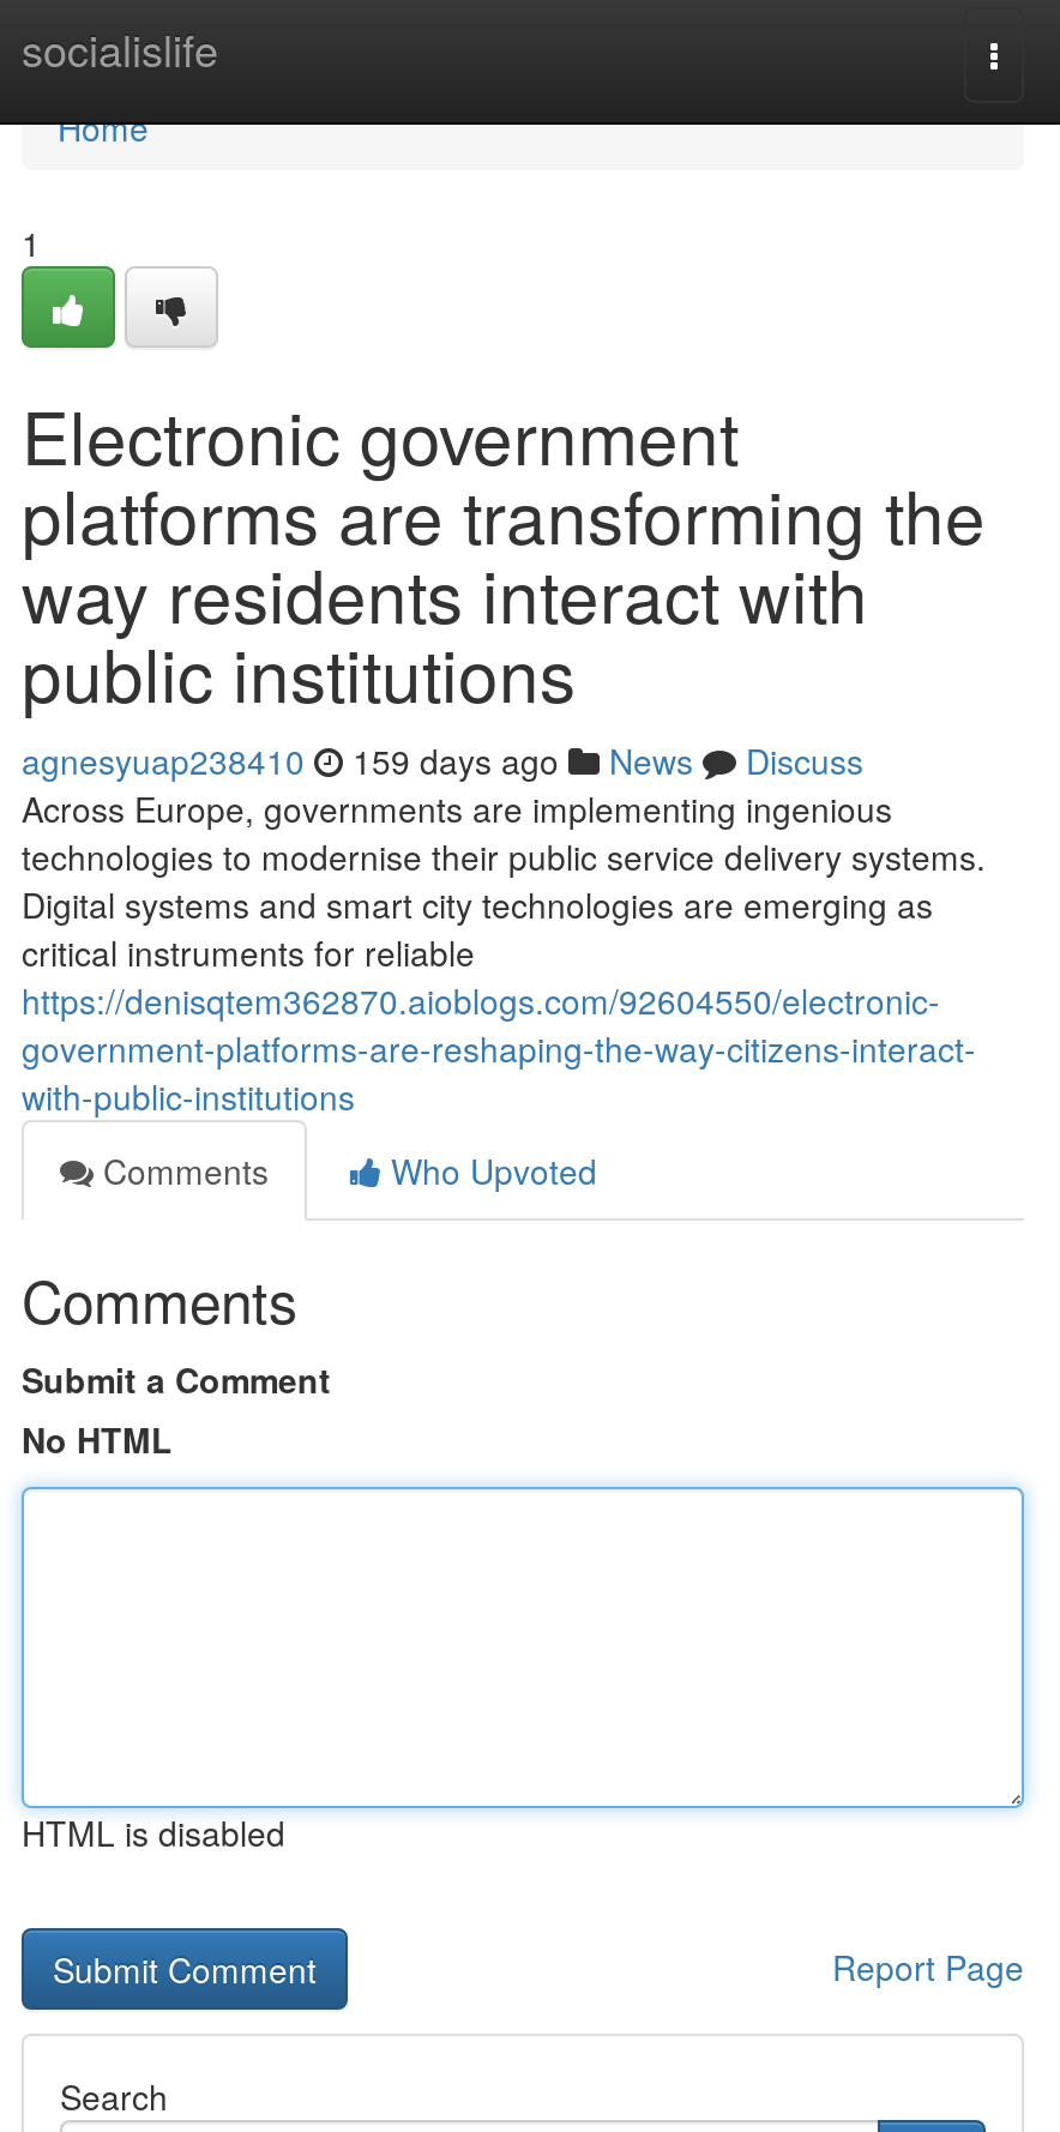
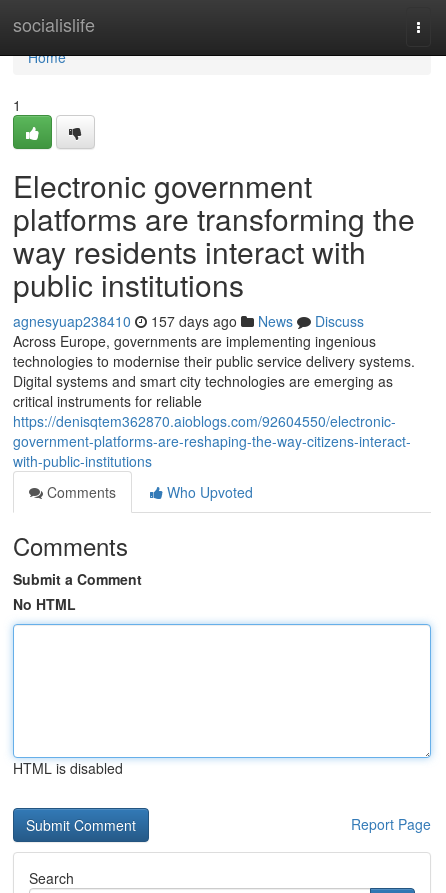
[22,736,863,784] agnesyuap238410 159 days ago News Discuss -> [13,311,364,331] agnesyuap238410 157 days ago News Discuss

